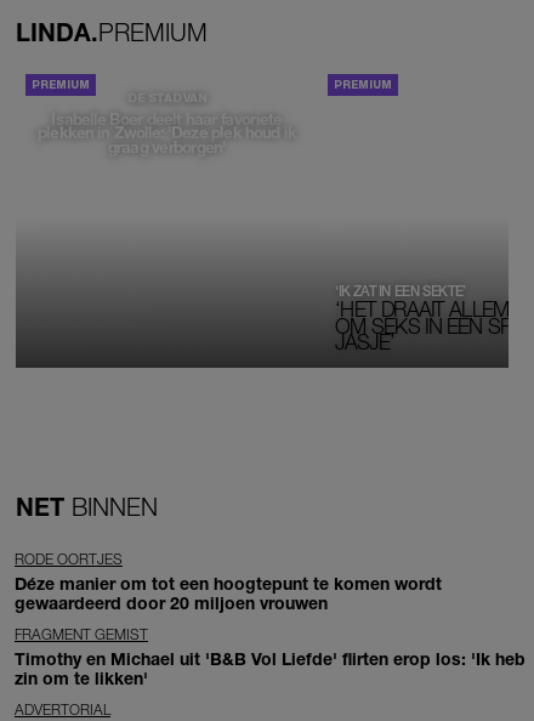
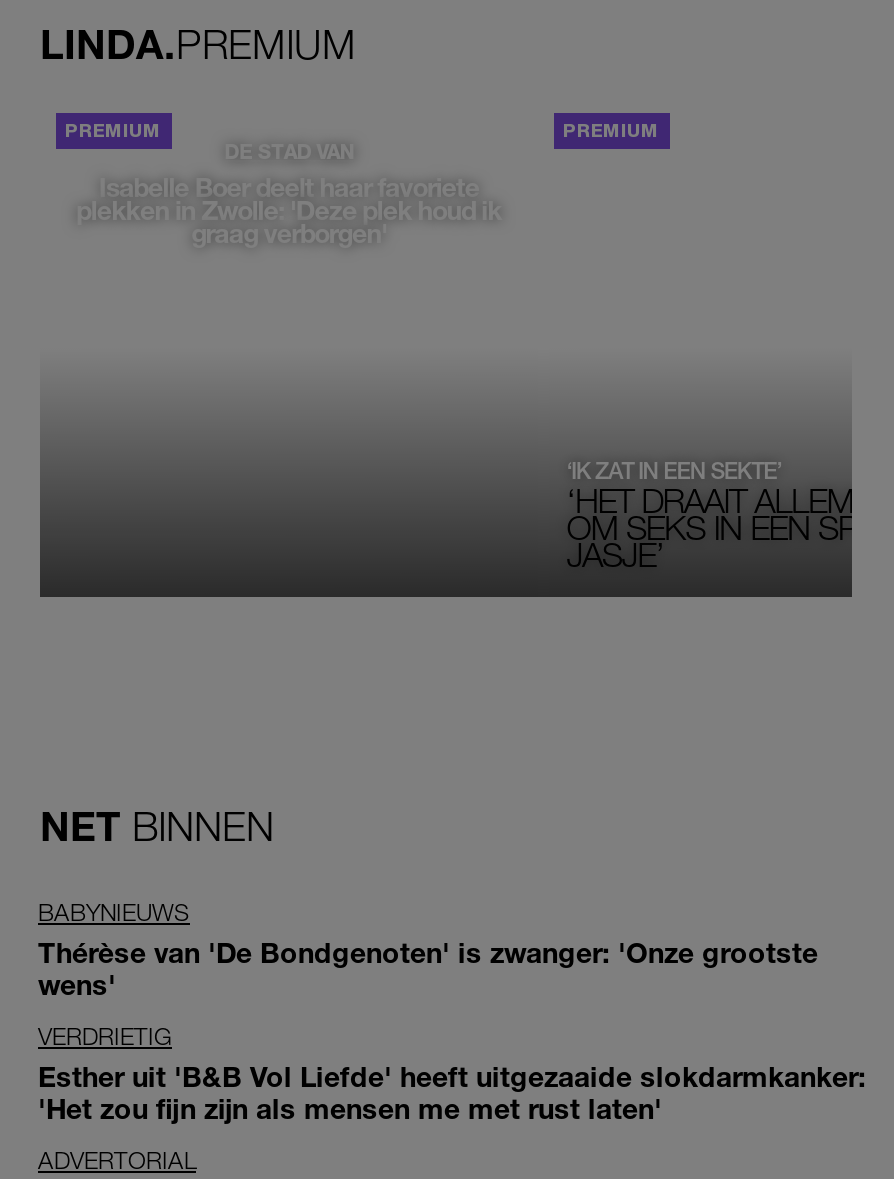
[15,550,442,613] RODE OORTJES | Déze manier om tot een hoogtepunt te komen wordt | gewaardeerd door 20 miljoen vrouwen -> [38,897,818,1001] BABYNIEUWS | Thérèse van 'De Bondgenoten' is zwanger: 'Onze grootste | wens'
[15,625,526,688] FRAGMENT GEMIST | Timothy en Michael uit 'B&B Vol Liefde' flirten erop los: 'Ik heb | zin om te likken' -> [38,1021,866,1125] VERDRIETIG | Esther uit 'B&B Vol Liefde' heeft uitgezaaide slokdarmkanker: | 'Het zou fijn zijn als mensen me met rust laten'

